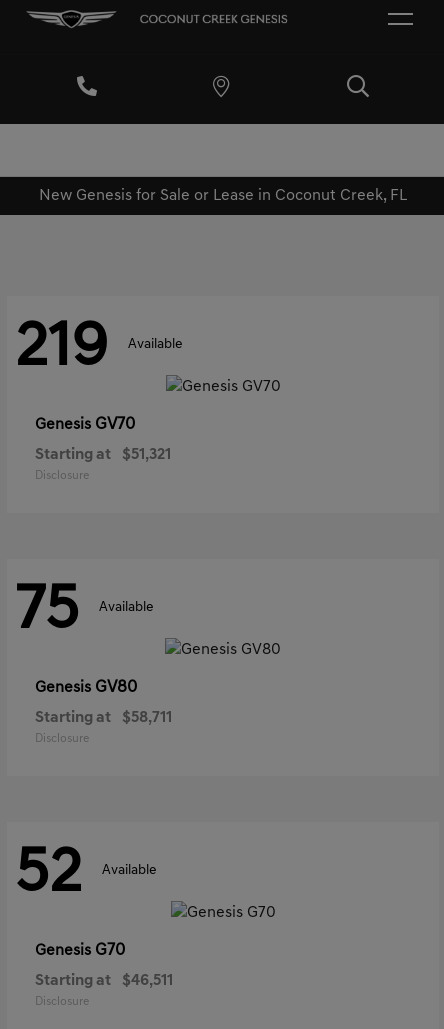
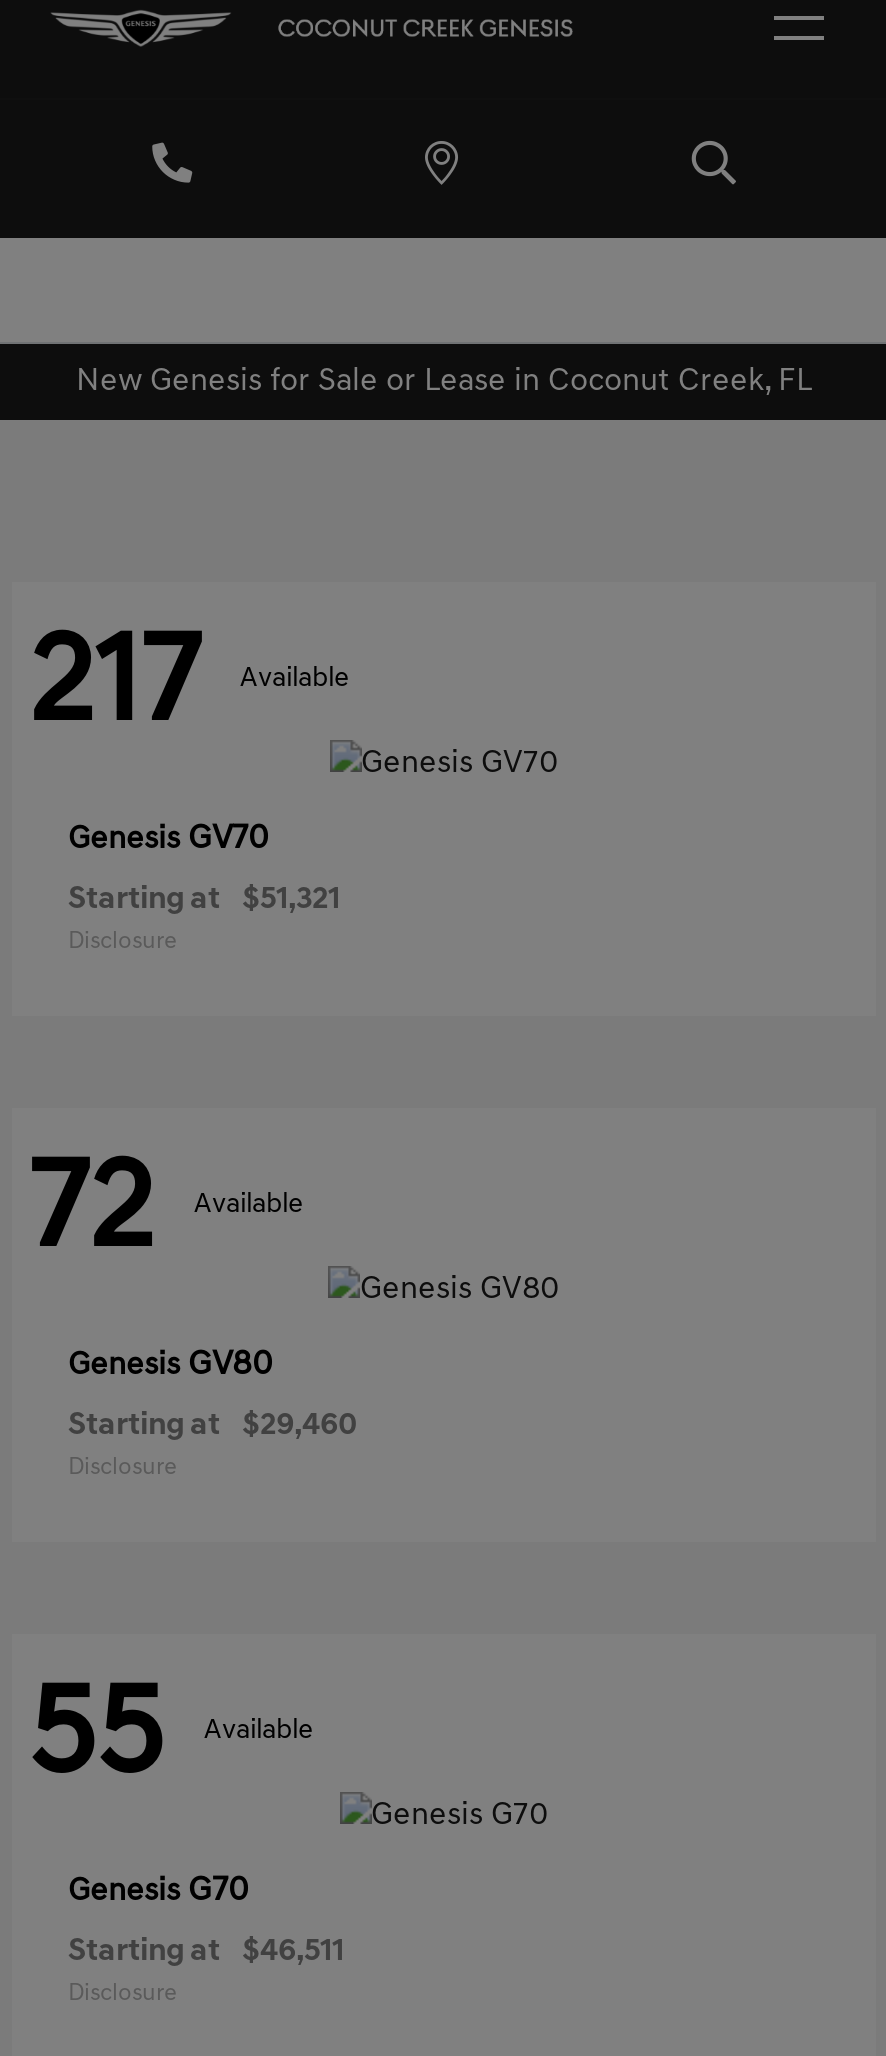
[15,317,183,381] 219 Available -> [28,623,350,751] 217 Available
[15,580,154,644] 75 Available -> [28,1149,304,1277] 72 Available
[35,710,172,726] Starting at $58,711 -> [68,1410,358,1442] Starting at $29,460
[15,843,157,907] 52 Available -> [28,1676,314,1804] 55 Available

